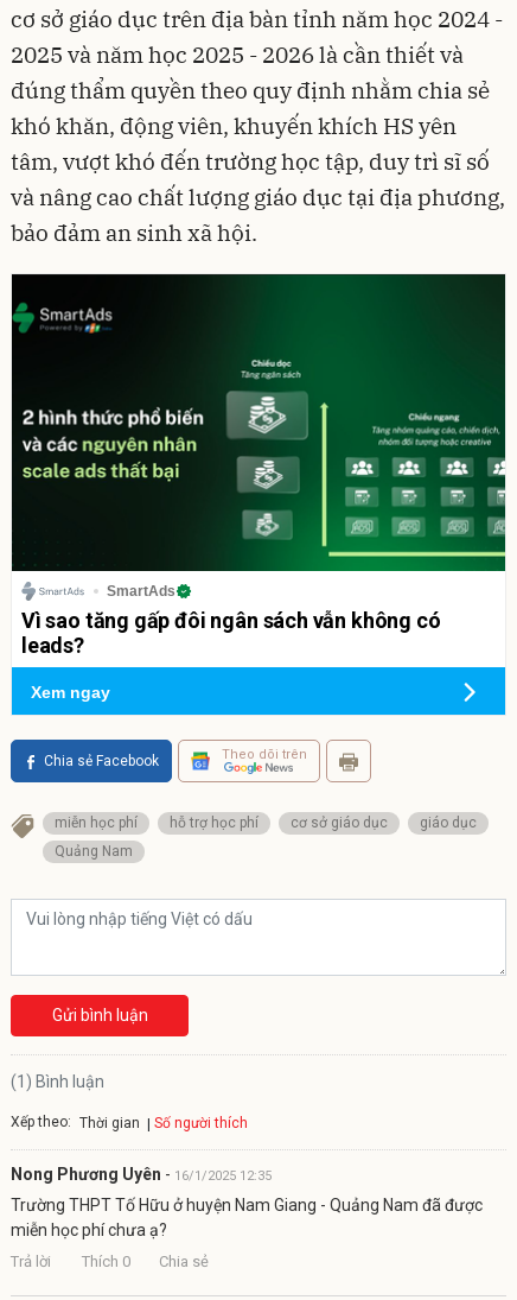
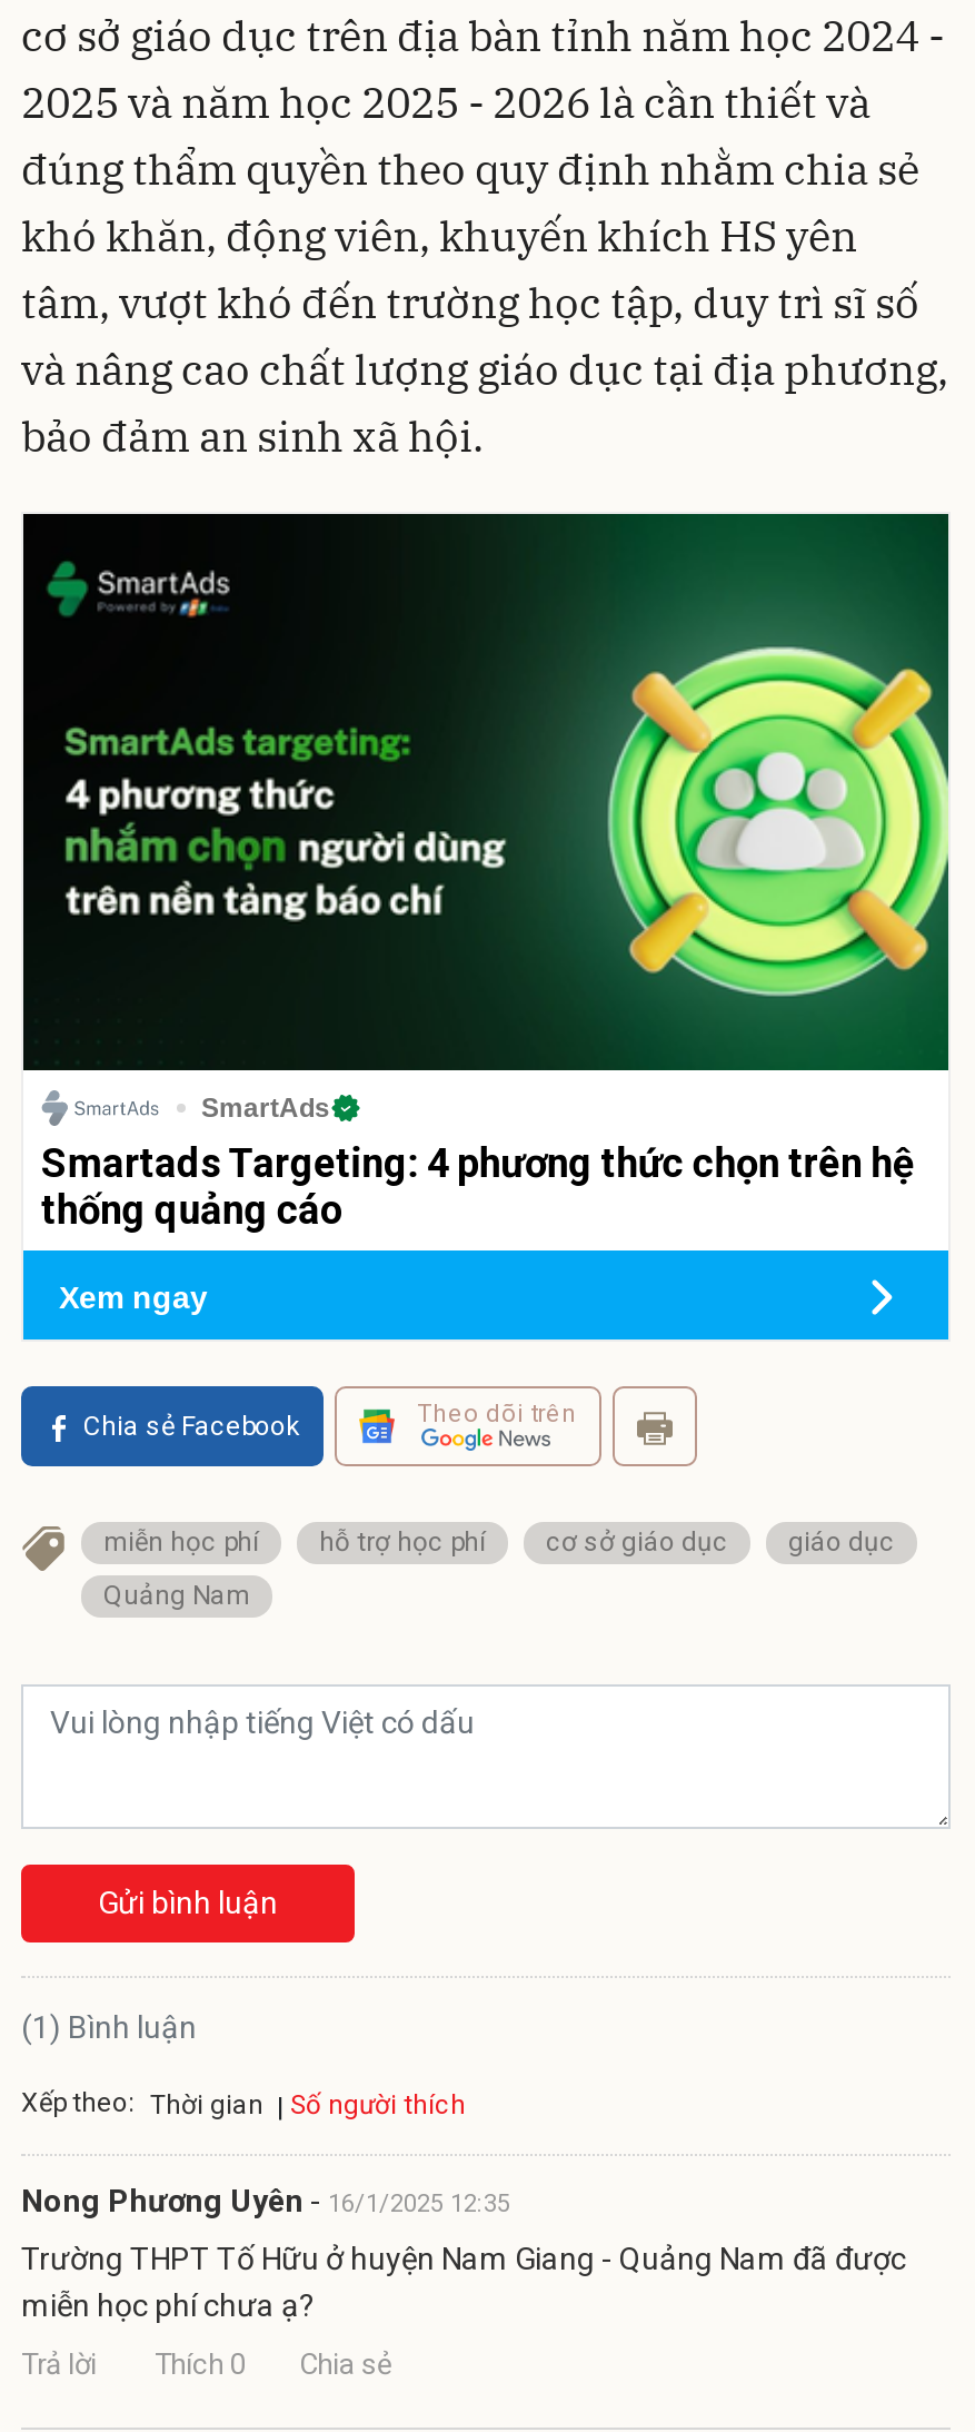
[12,300,506,658] [image] | Vì sao tăng gấp đôi ngân sách vẫn không có | leads? -> [23,561,951,1233] [image] | Smartads Targeting: 4 phương thức chọn trên hệ | thống quảng cáo

